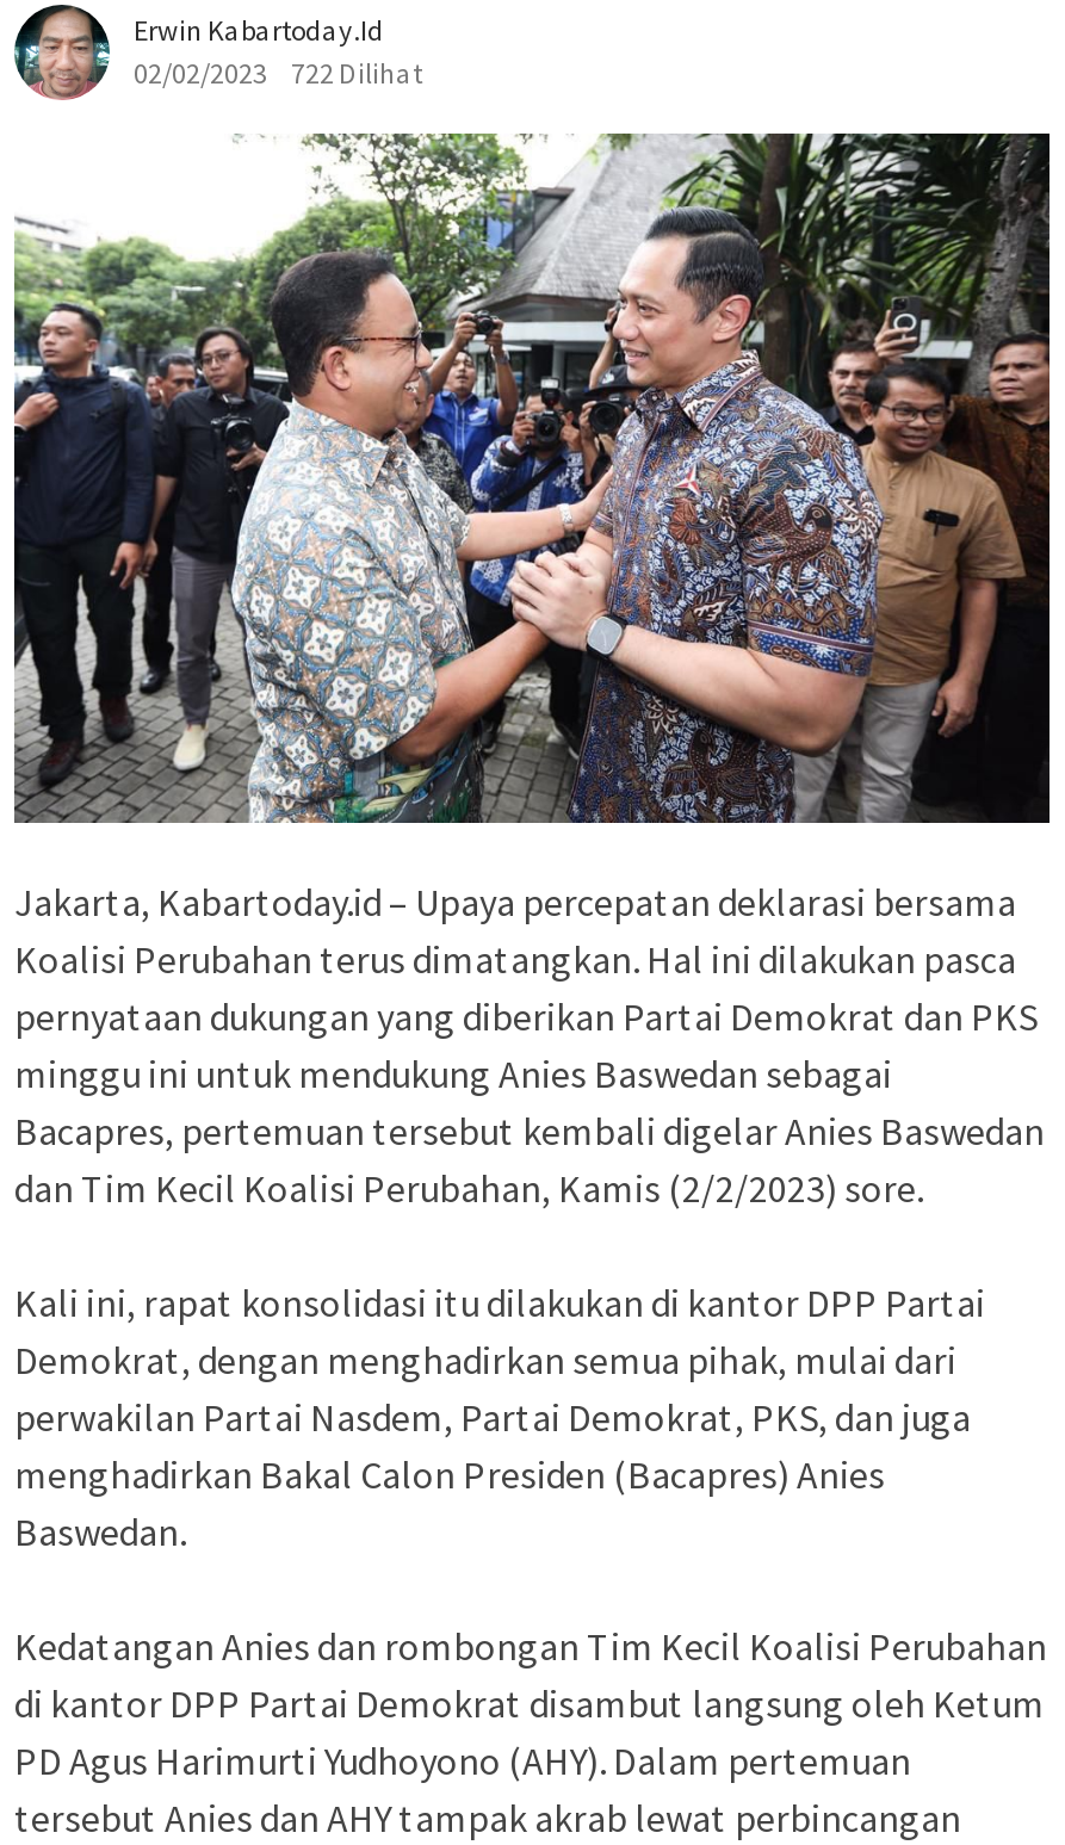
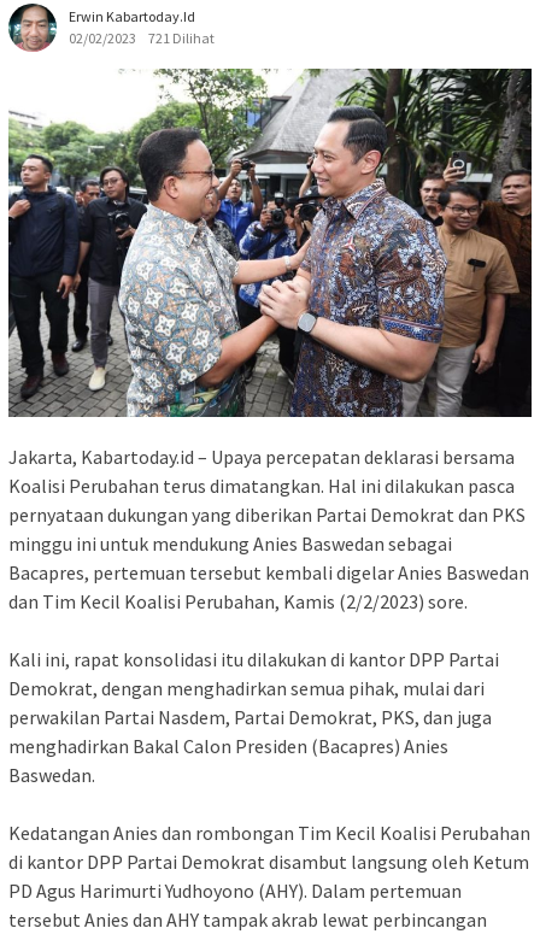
[134,55,422,90] 02/02/2023 722 Dilihat -> [69,29,215,47] 02/02/2023 721 Dilihat

